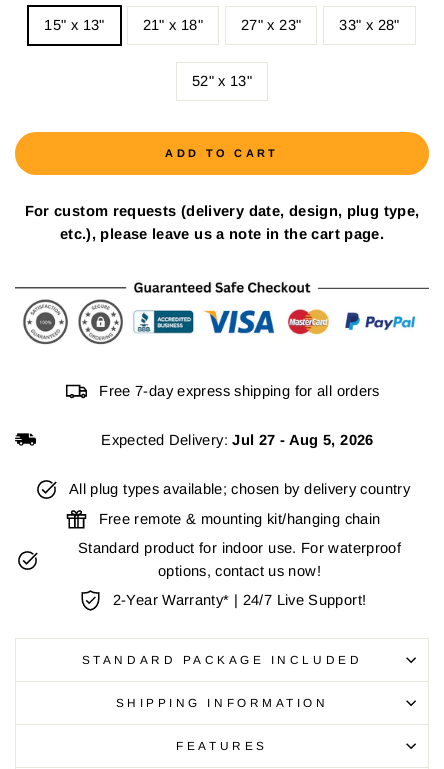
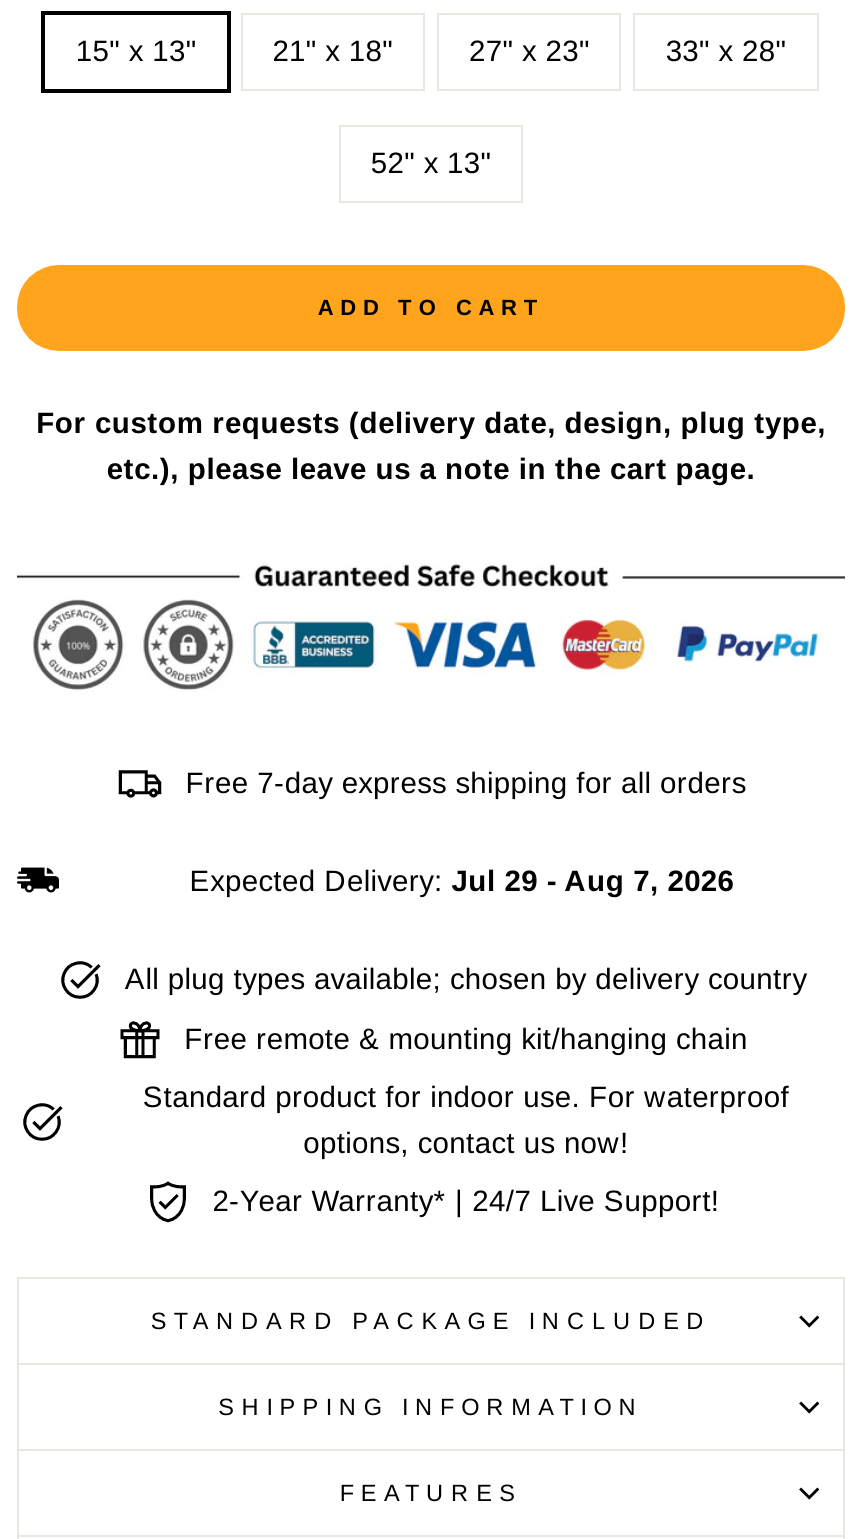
[101,432,374,448] Expected Delivery: Jul 27 - Aug 5, 2026 -> [190,865,734,897] Expected Delivery: Jul 29 - Aug 7, 2026

